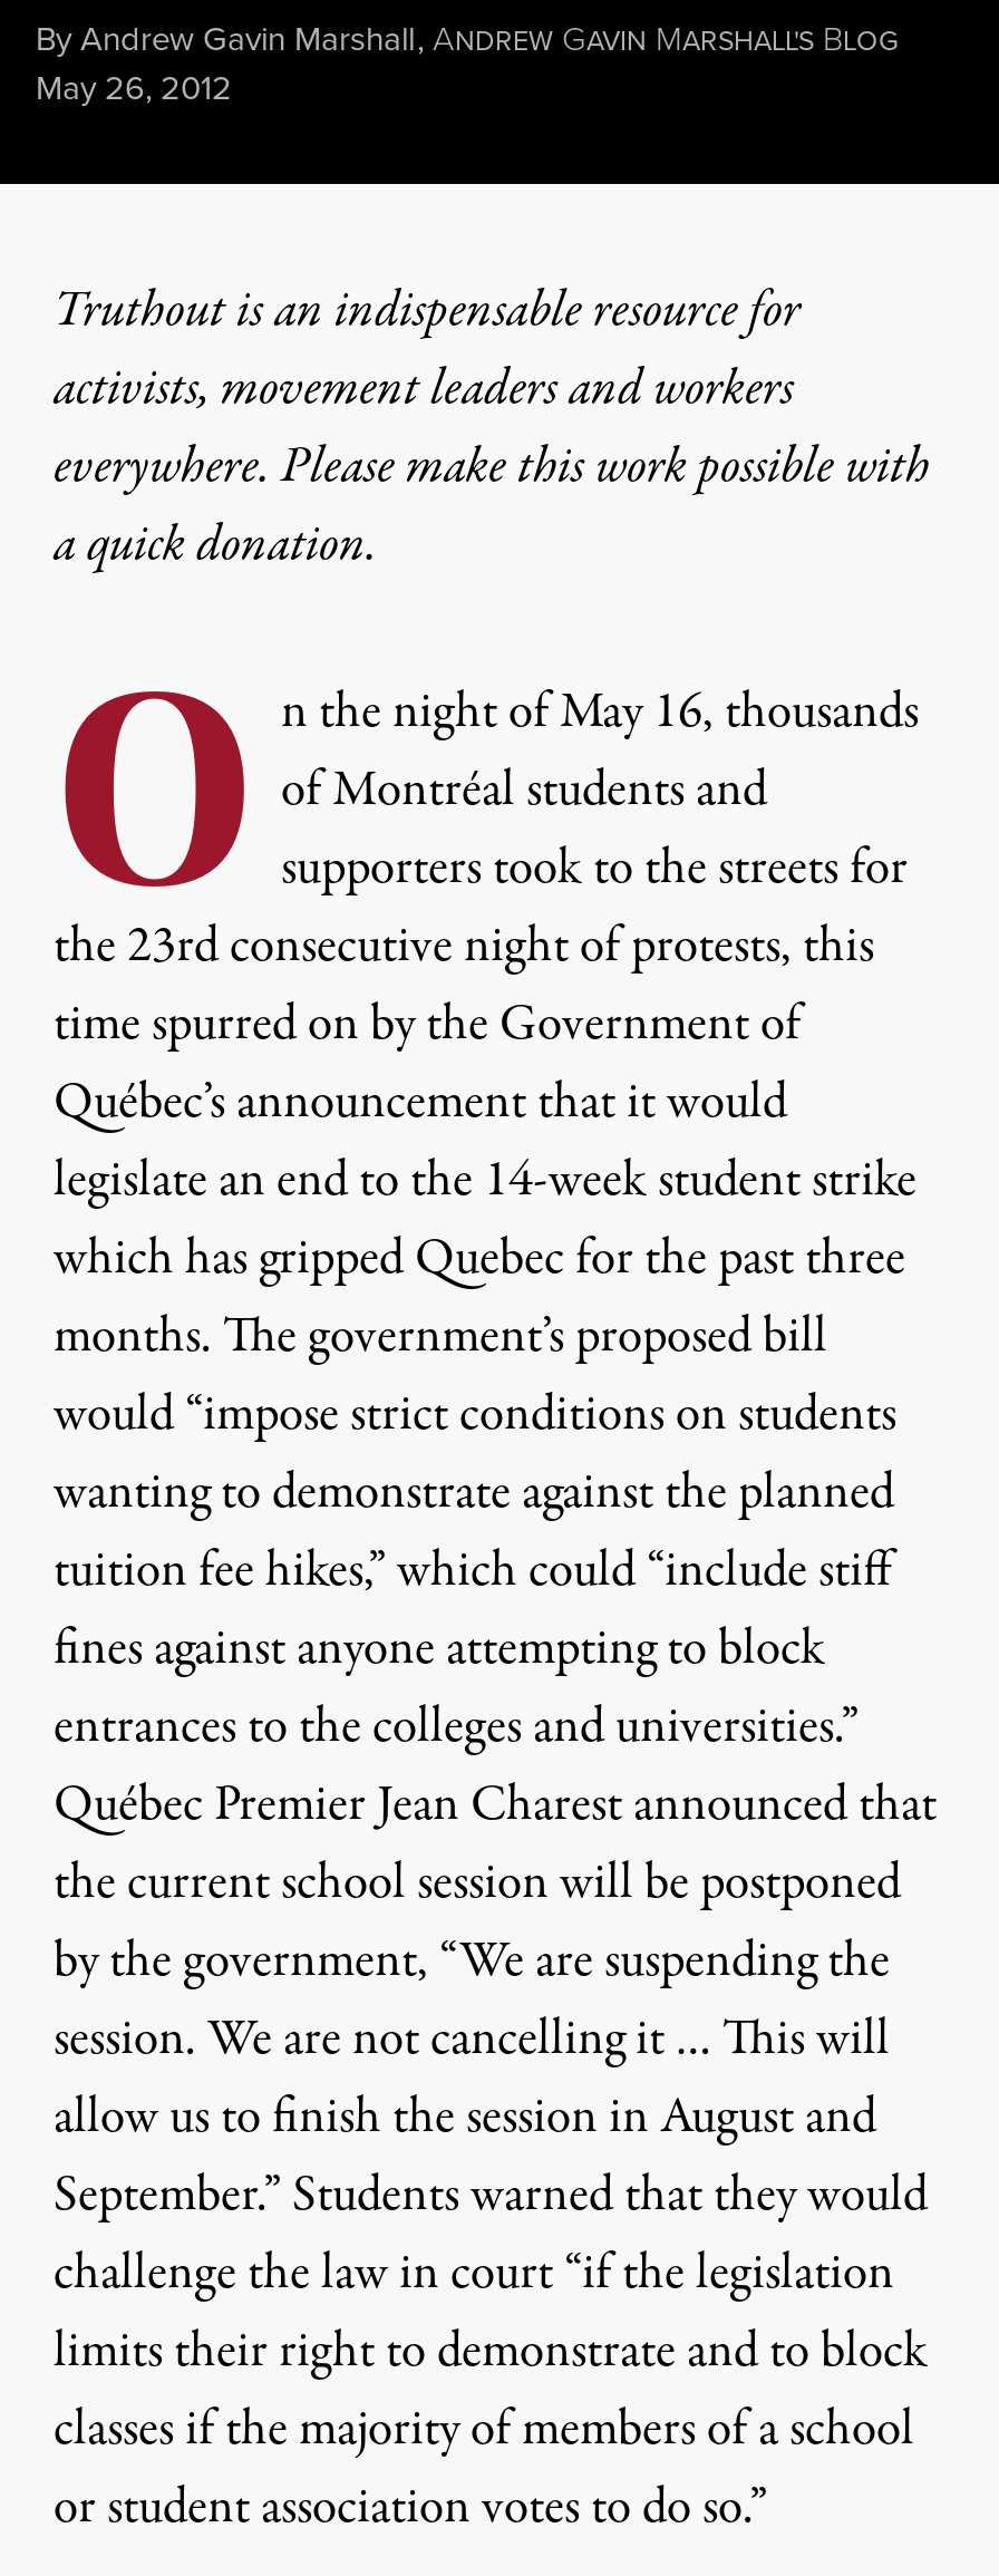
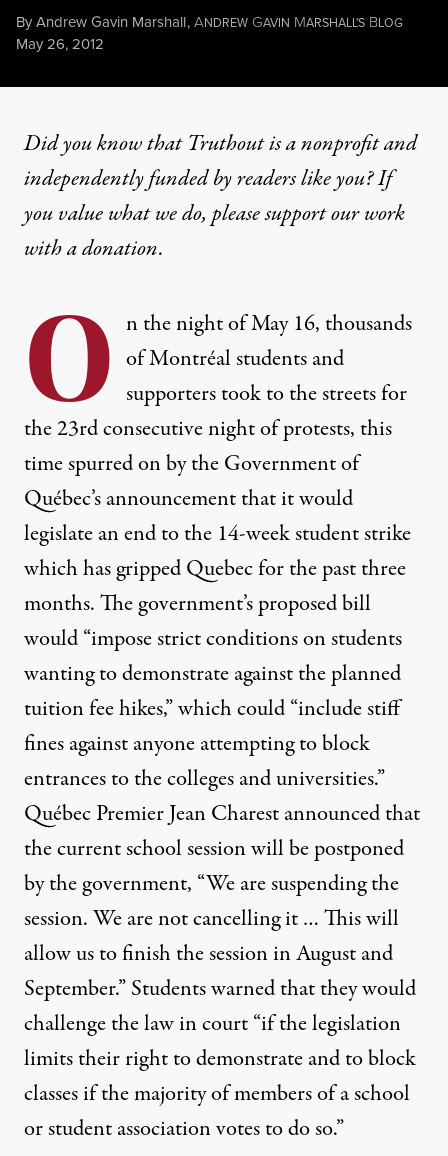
[54,274,930,580] Truthout is an indispensable resource for | activists, movement leaders and workers | everywhere. Please make this work possible with | a quick donation. -> [24,127,417,264] Did you know that Truthout is a nonprofit and | independently funded by readers like you? If | you value what we do, please support our work | with a donation.

